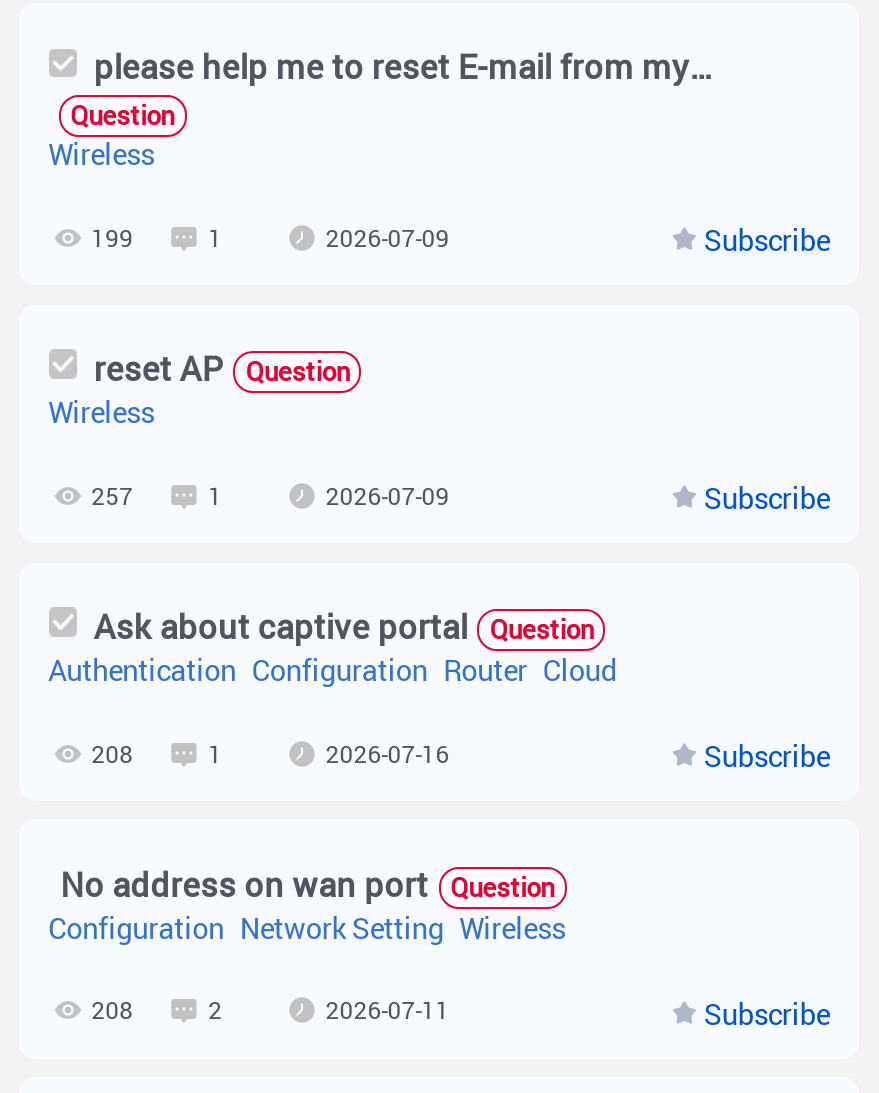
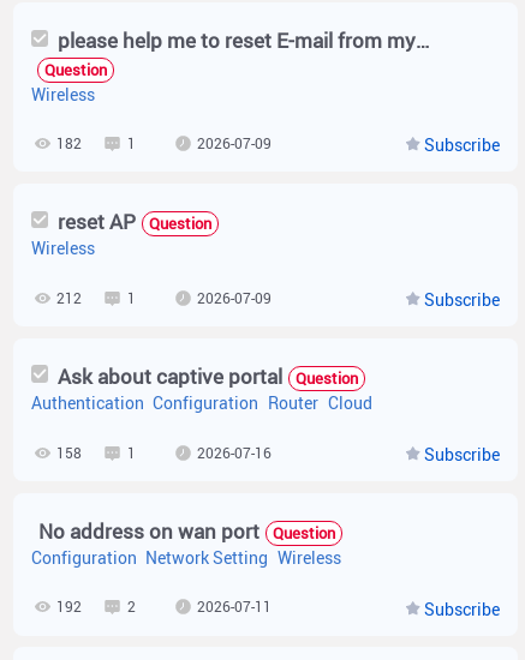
[91,221,133,253] 199 -> [57,133,82,152] 182
[91,479,133,511] 257 -> [57,288,82,307] 212
[91,736,133,768] 208 -> [57,442,82,462] 158
[91,994,133,1026] 208 -> [57,597,82,616] 192

